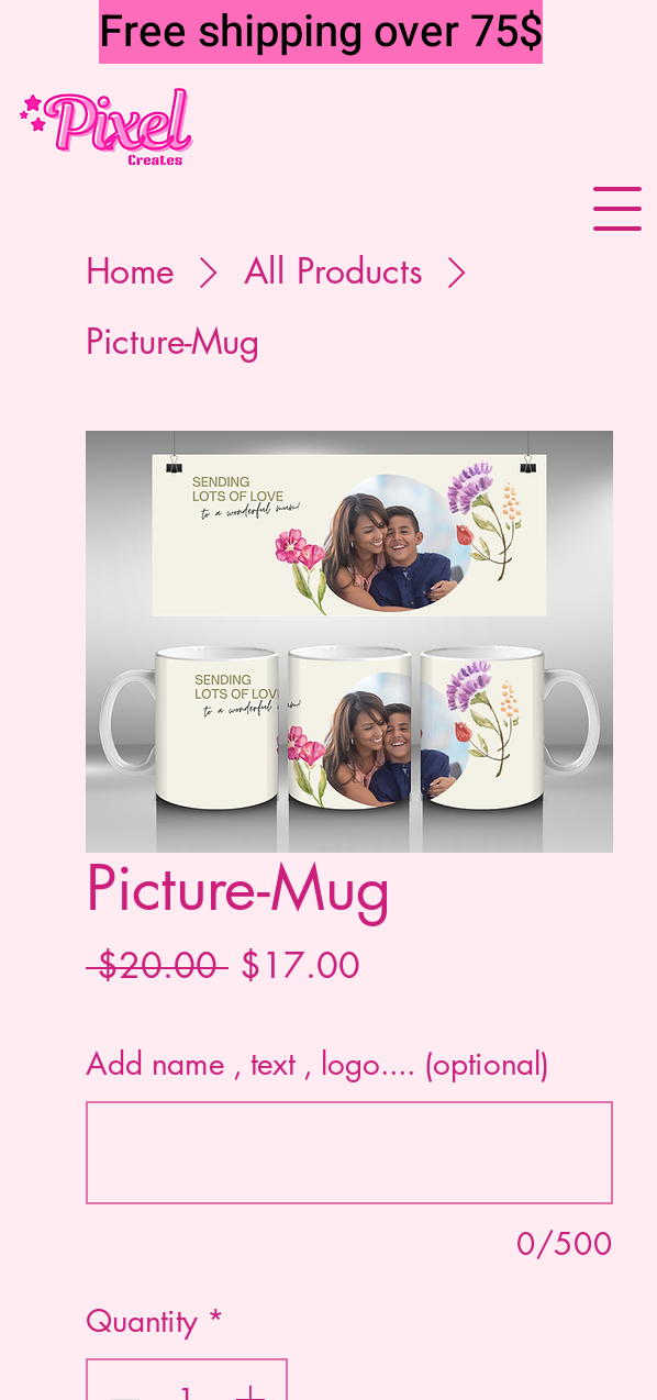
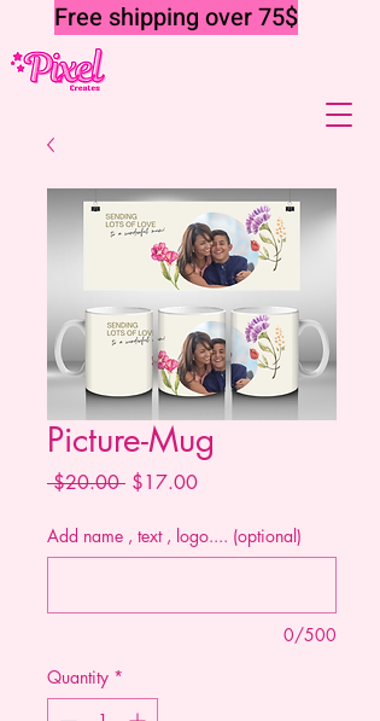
[86,248,422,365] Home | All Products | Picture-Mug -> none

